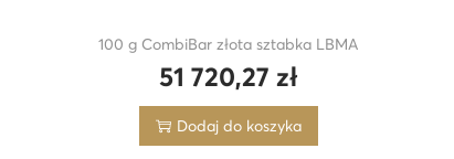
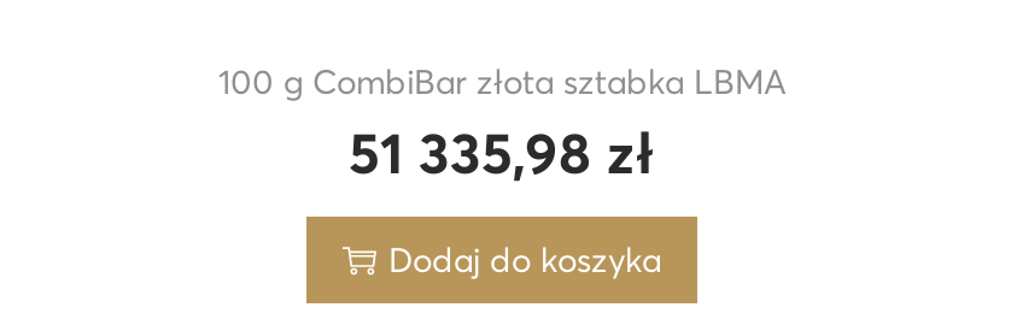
[159,60,298,92] 51 720,27 zł -> [349,117,655,187] 51 335,98 zł

